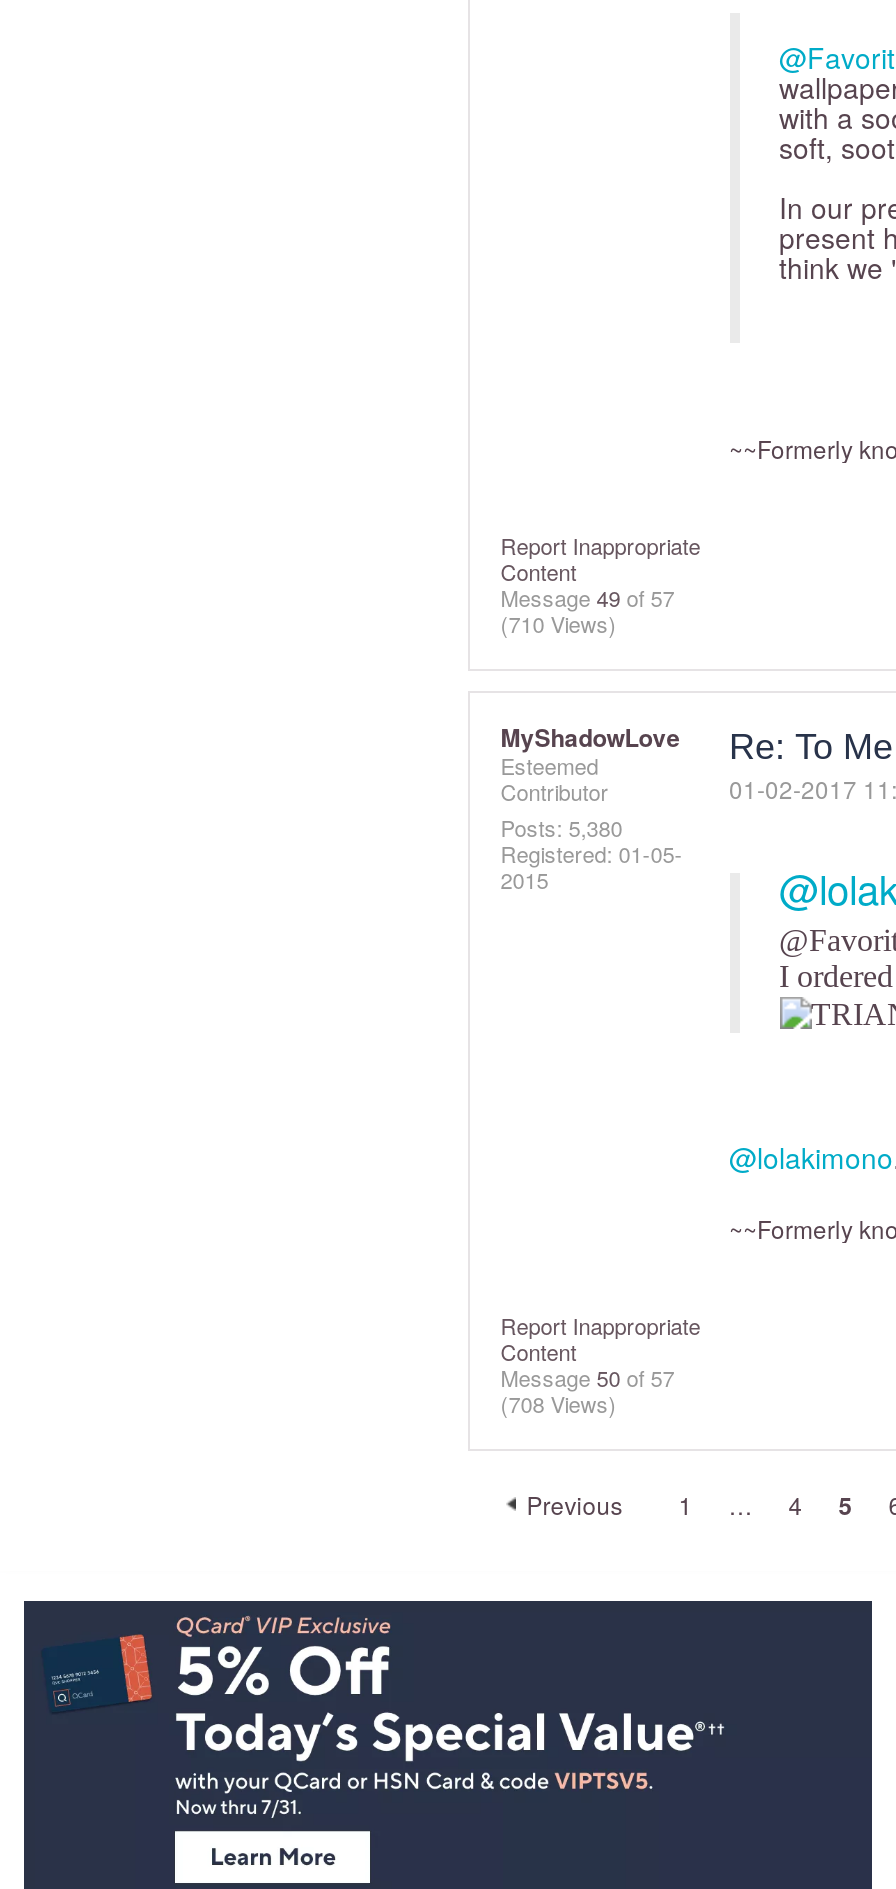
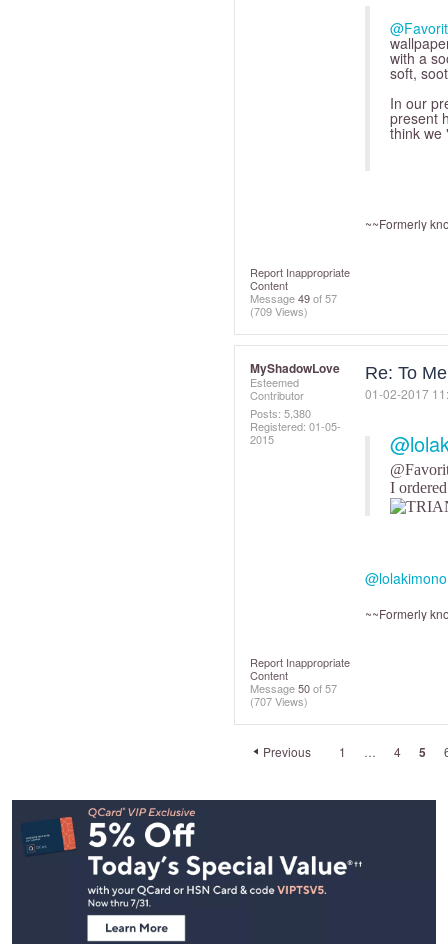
[500,607,616,639] (710 Views) -> [250,303,308,319] (709 Views)
[500,1388,616,1420] (708 Views) -> [250,693,308,709] (707 Views)

